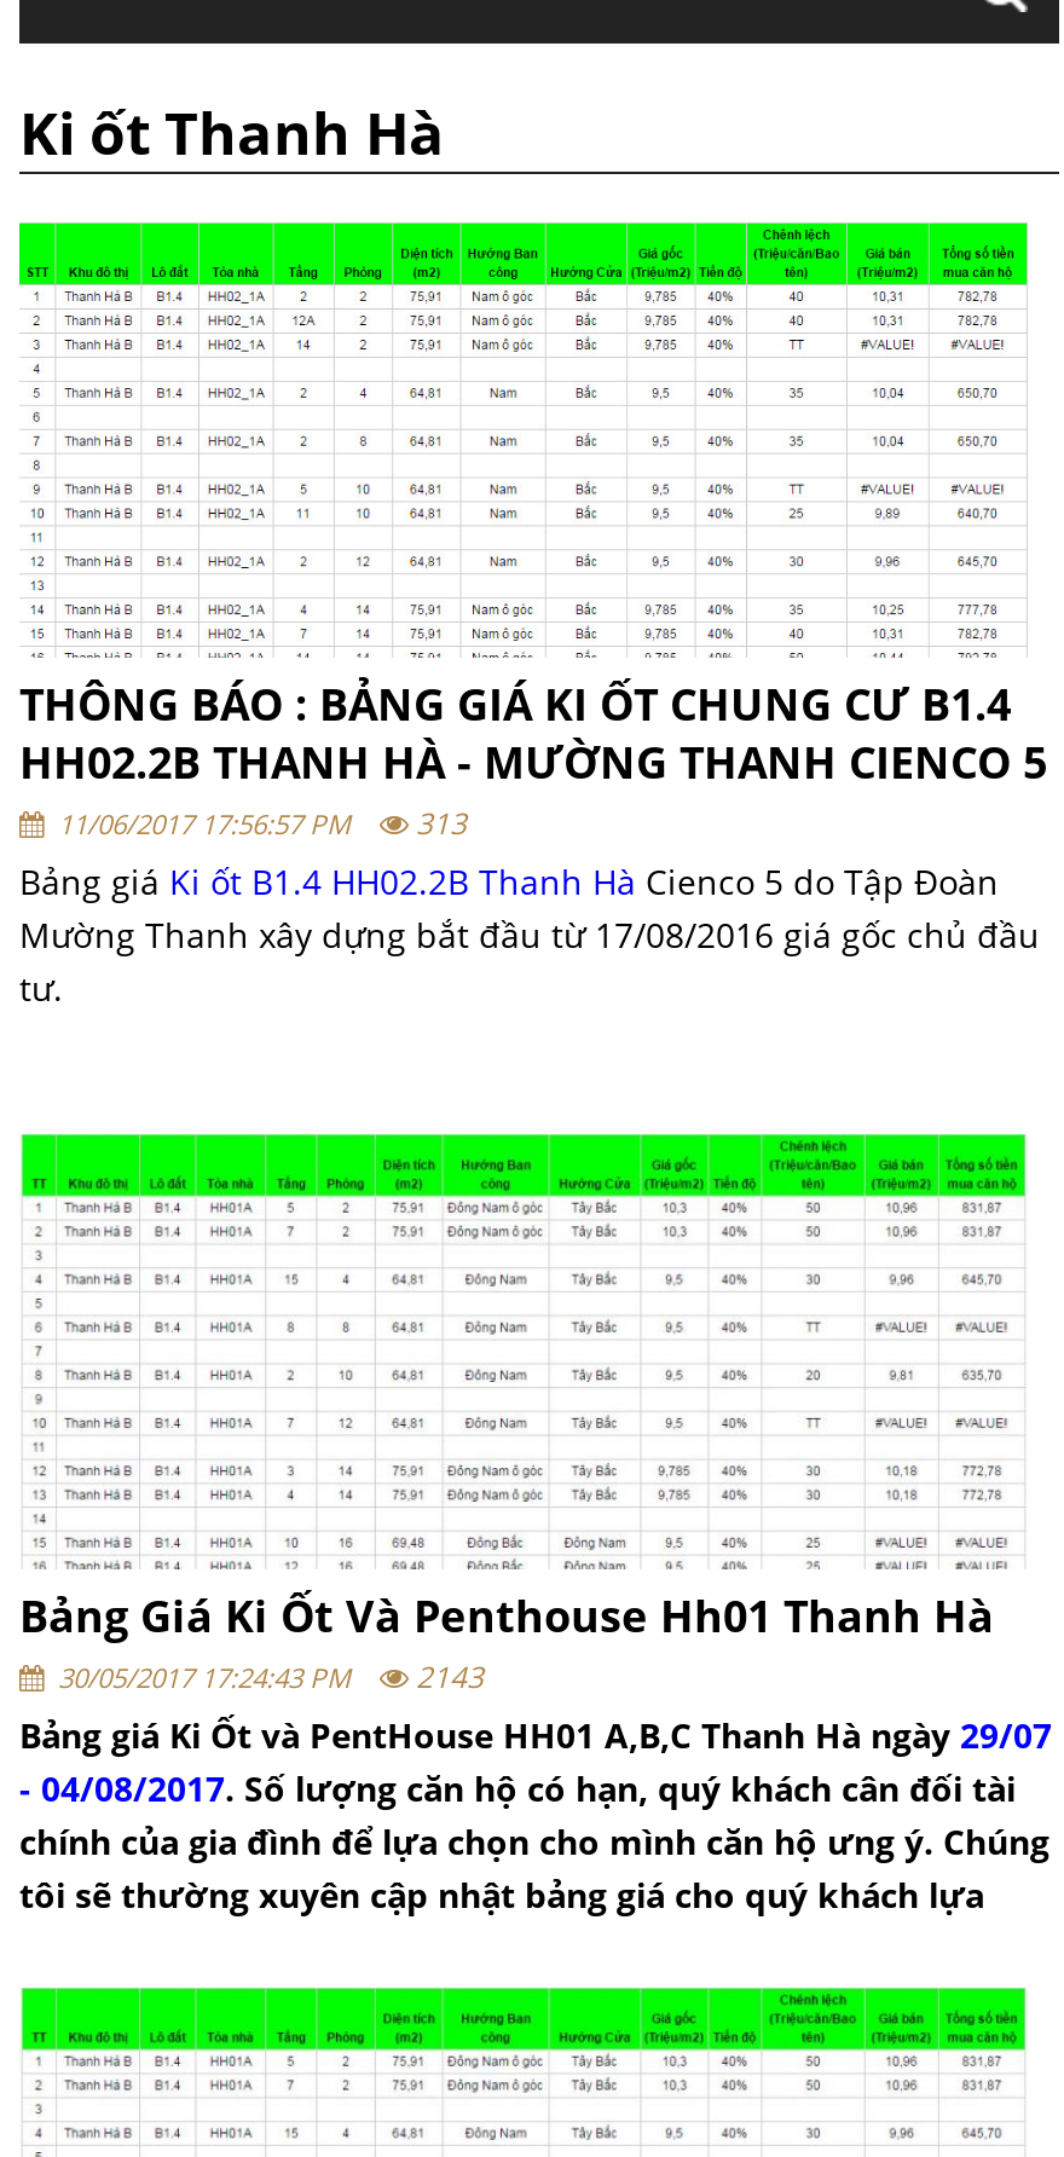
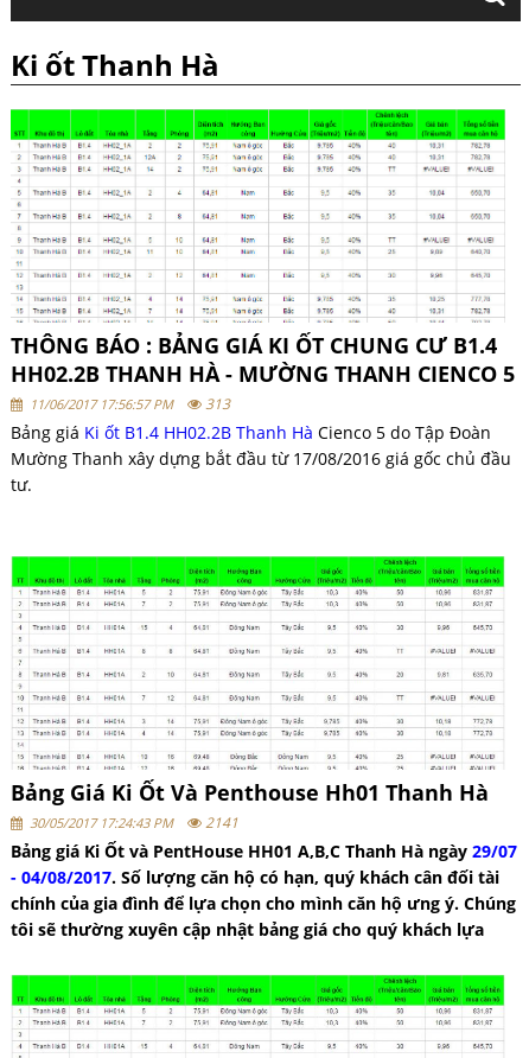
[44,1656,484,1697] 30/05/2017 17:24:43 PM 2143 -> [23,812,238,832] 30/05/2017 17:24:43 PM 2141

